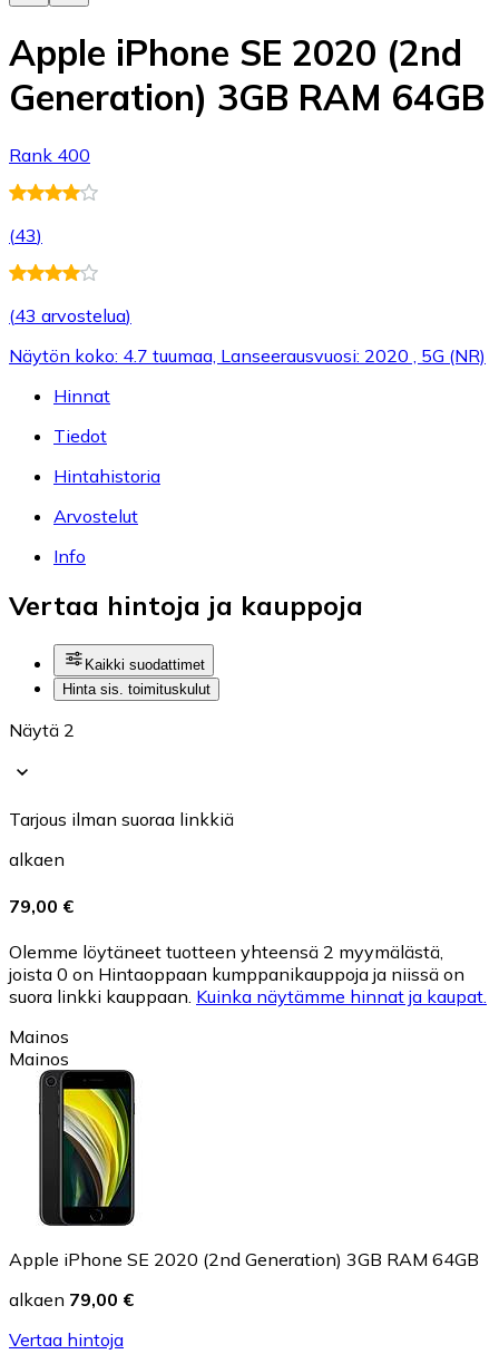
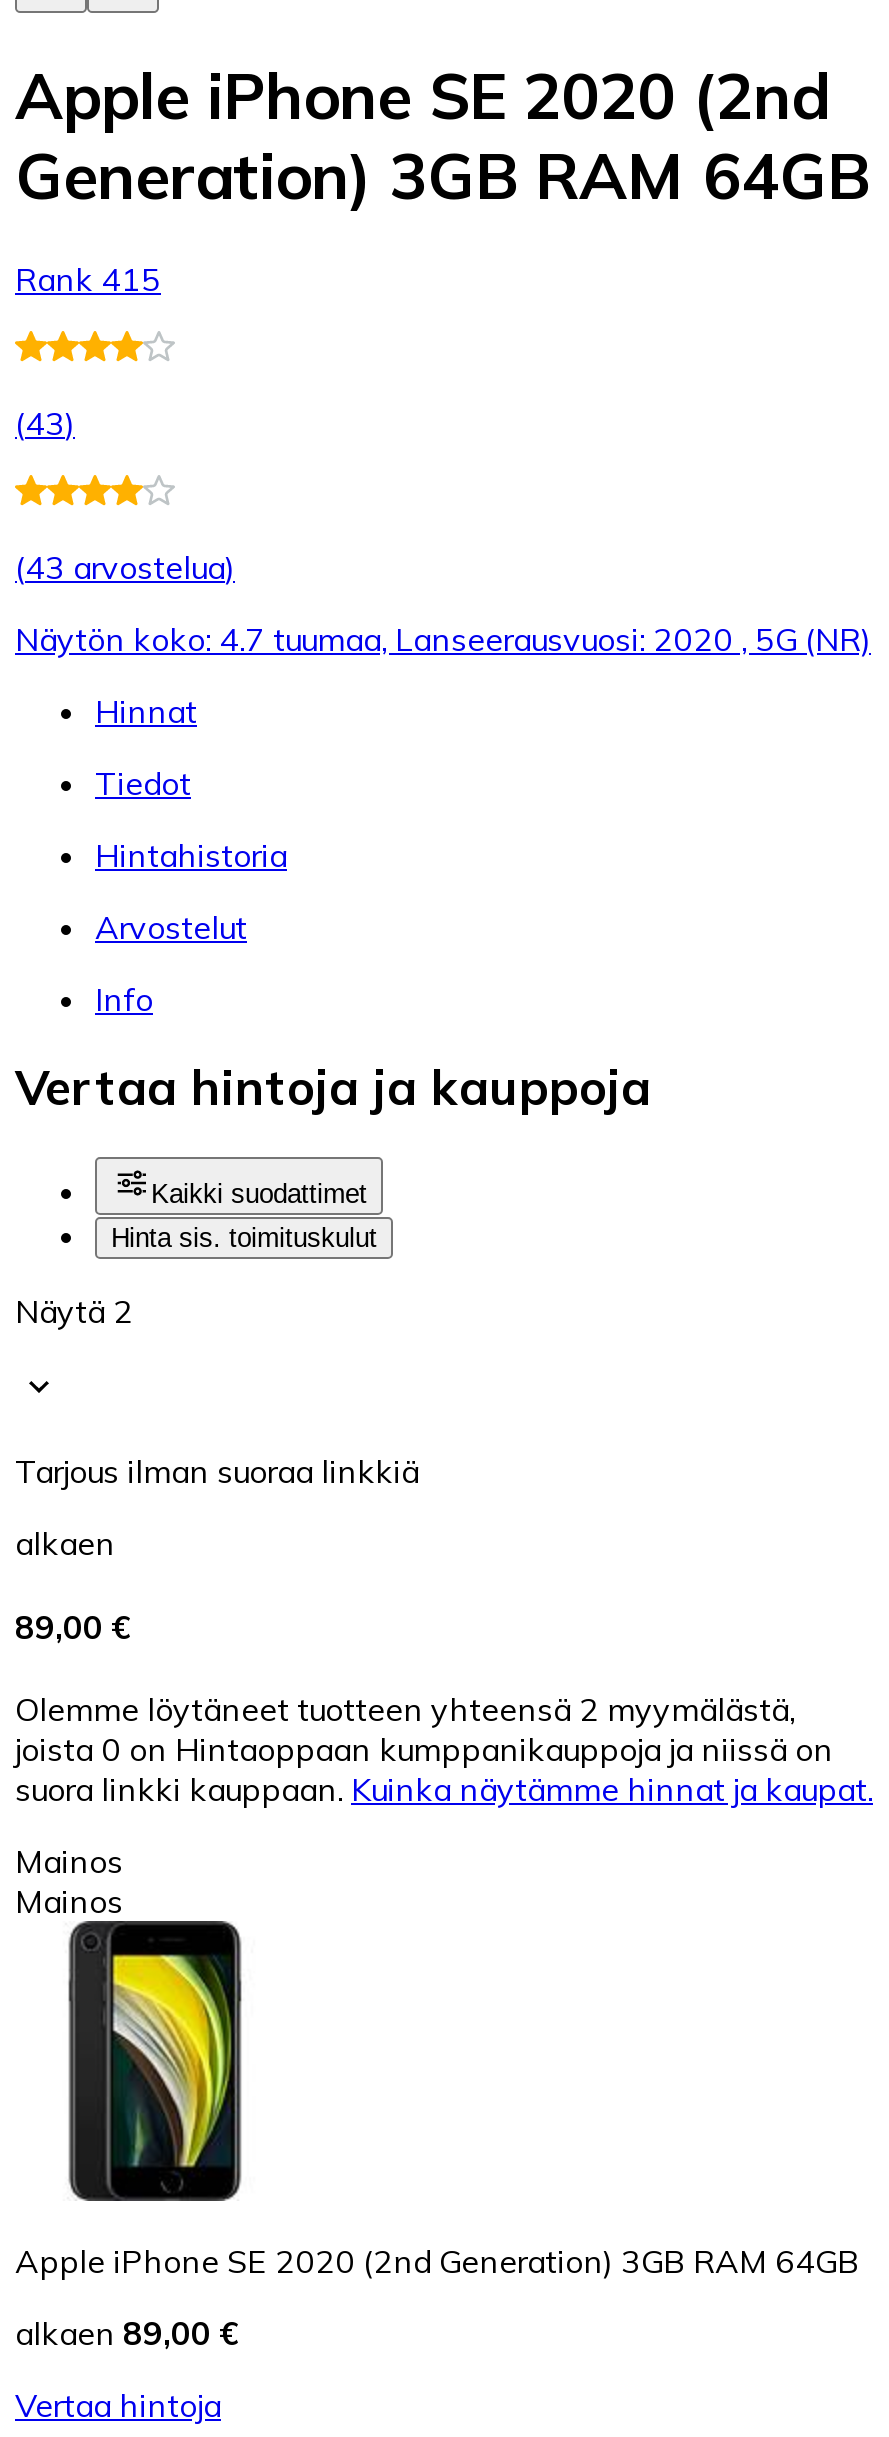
[9,143,90,165] Rank 400 -> [15,258,161,298] Rank 415
[9,894,74,917] 79,00 € -> [15,1606,131,1646] 89,00 €
[9,1288,134,1310] alkaen 79,00 € -> [15,2313,239,2353] alkaen 89,00 €

